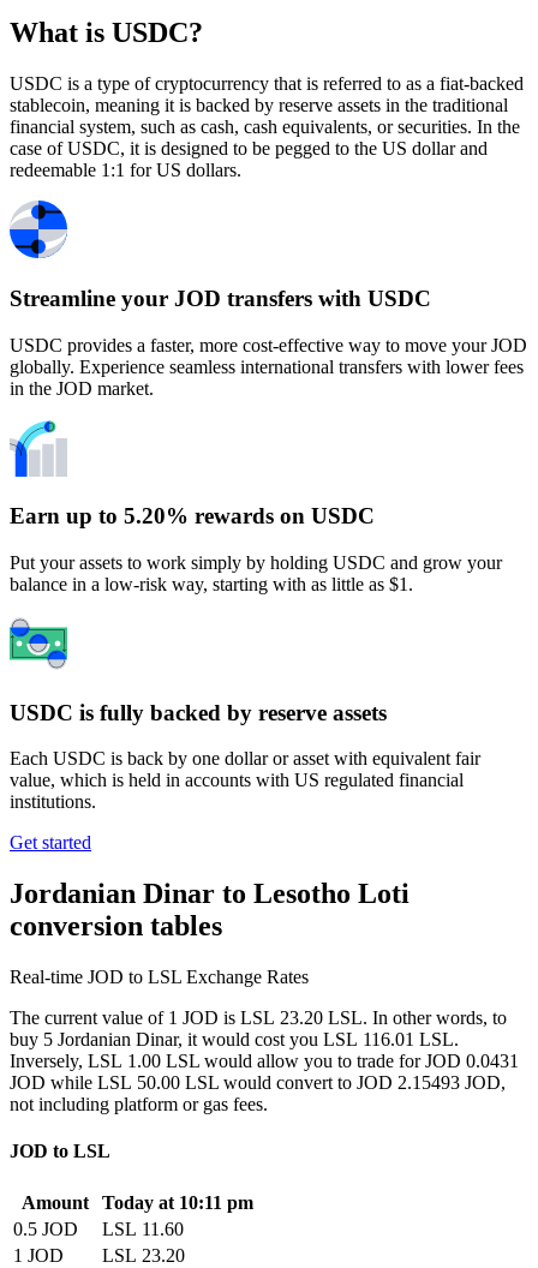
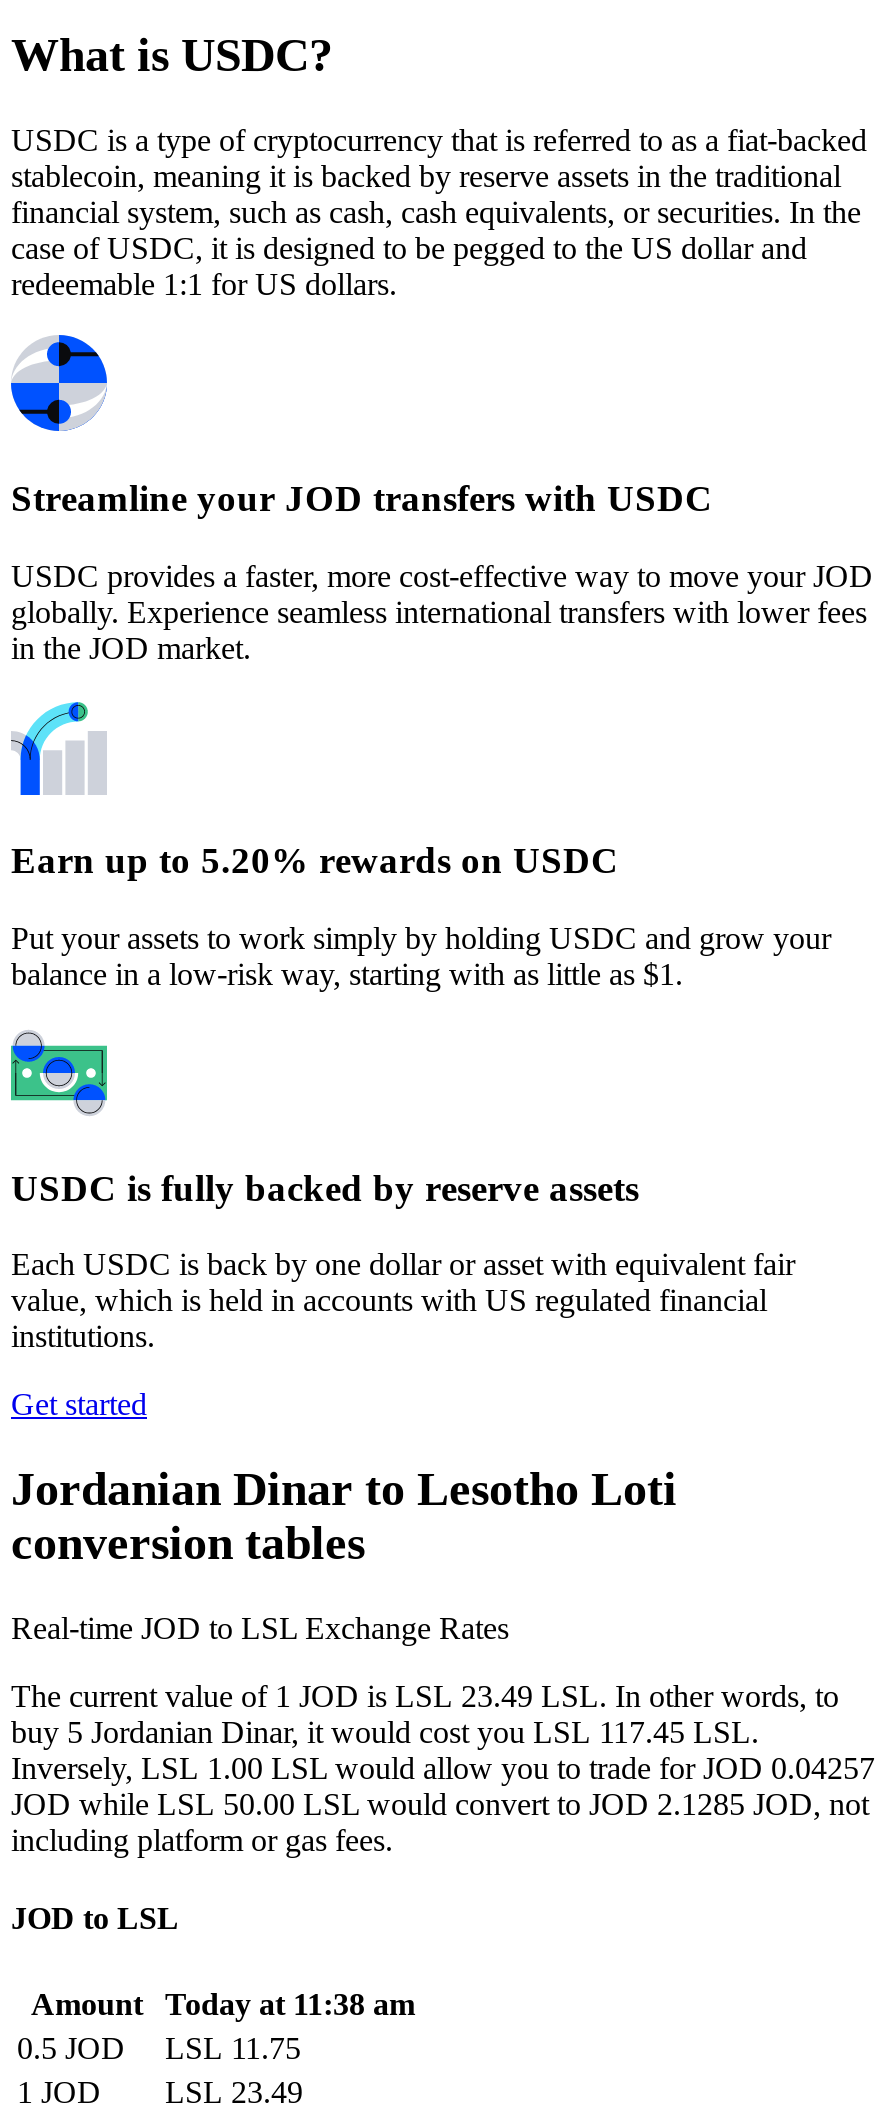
[10,1008,519,1115] The current value of 1 JOD is LSL 23.20 LSL. In other words, to | buy 5 Jordanian Dinar, it would cost you LSL 116.01 LSL. | Inversely, LSL 1.00 LSL would allow you to trade for JOD 0.0431 | JOD while LSL 50.00 LSL would convert to JOD 2.15493 JOD, | not including platform or gas fees. -> [11,1679,875,1857] The current value of 1 JOD is LSL 23.49 LSL. In other words, to | buy 5 Jordanian Dinar, it would cost you LSL 117.45 LSL. | Inversely, LSL 1.00 LSL would allow you to trade for JOD 0.04257 | JOD while LSL 50.00 LSL would convert to JOD 2.1285 JOD, not | including platform or gas fees.
[22,1192,253,1212] Amount Today at 10:11 pm -> [31,1986,415,2020] Amount Today at 11:38 am
[13,1218,184,1239] 0.5 JOD LSL 11.60 -> [17,2030,301,2064] 0.5 JOD LSL 11.75
[13,1245,185,1265] 1 JOD LSL 23.20 -> [17,2074,303,2108] 1 JOD LSL 23.49

